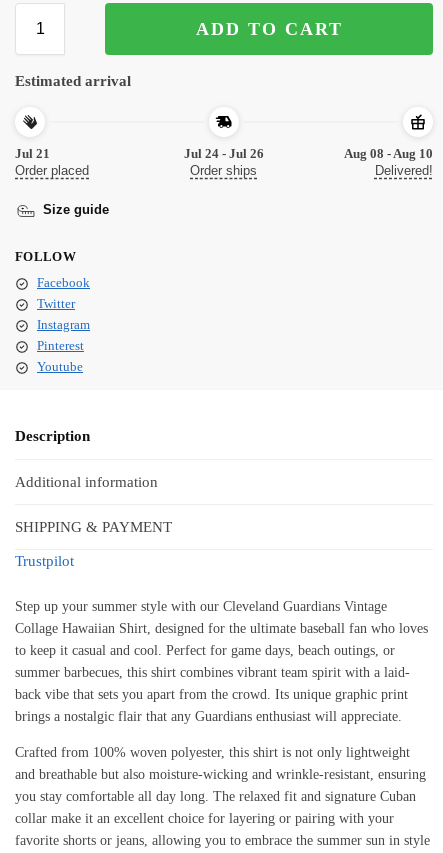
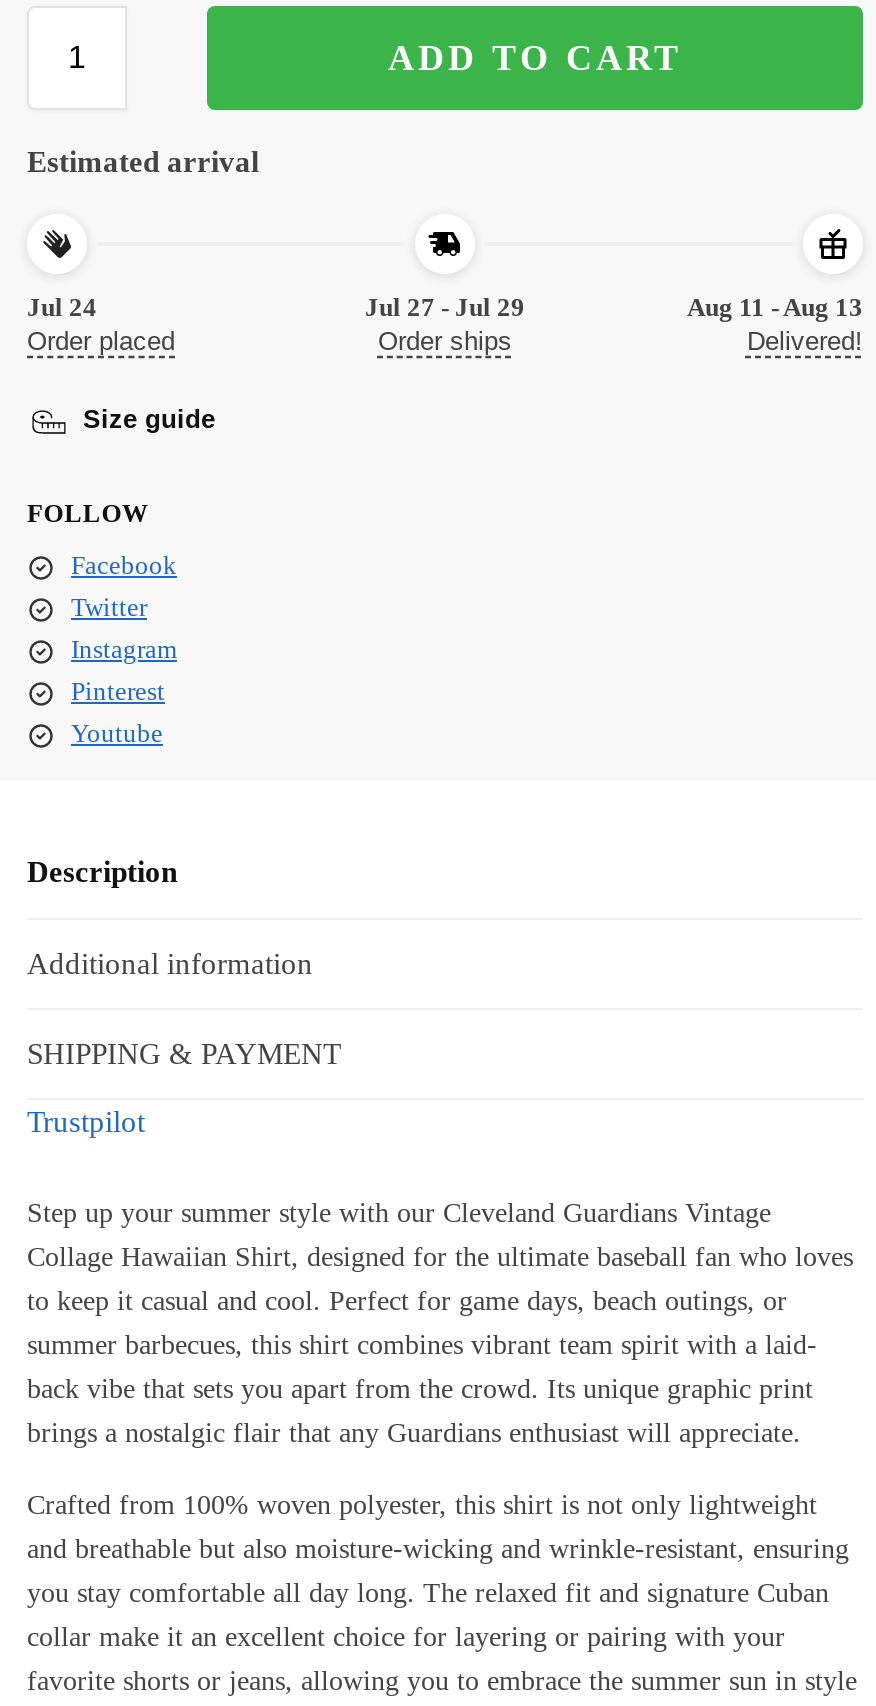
[15,146,50,161] Jul 21 -> [27,291,97,321] Jul 24
[184,146,264,161] Jul 24 - Jul 26 -> [365,291,525,321] Jul 27 - Jul 29
[344,146,433,161] Aug 08 - Aug 10 -> [687,291,863,321] Aug 11 - Aug 13

